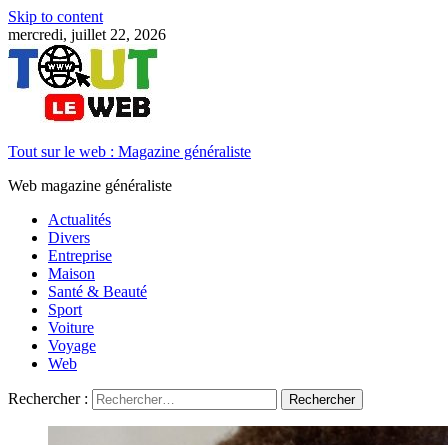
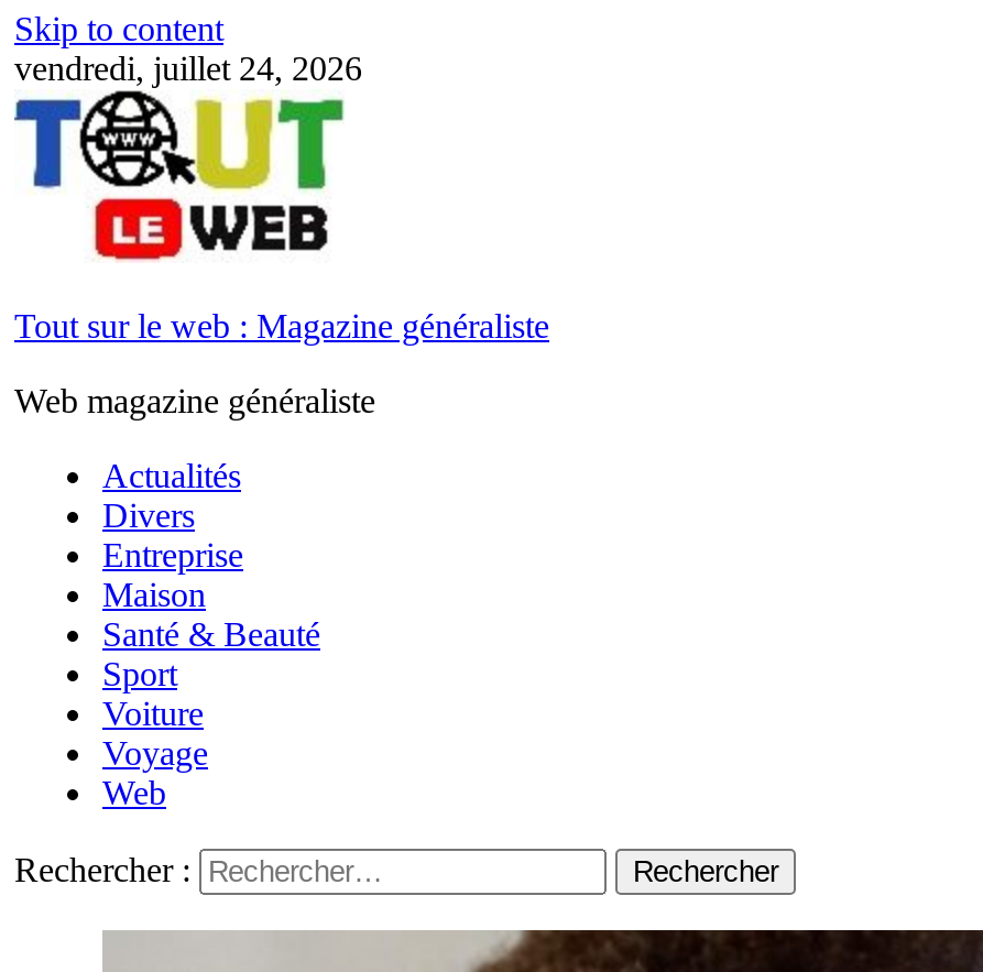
[8,26,166,43] mercredi, juillet 22, 2026 -> [14,50,362,87] vendredi, juillet 24, 2026

